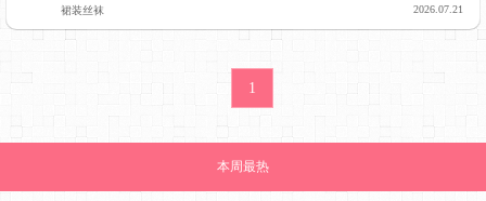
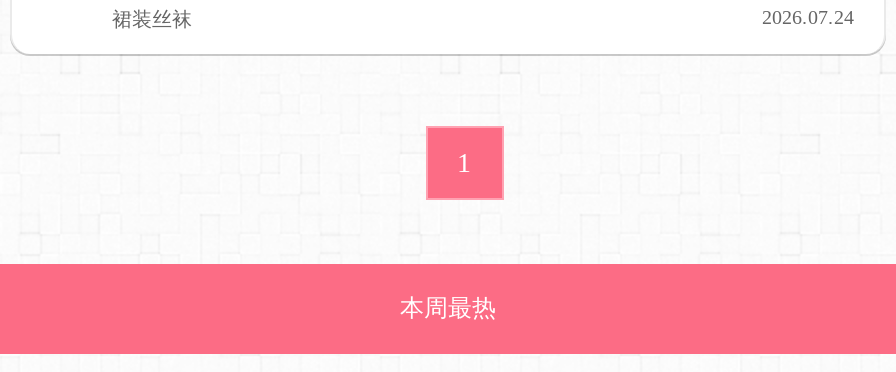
[413,4,463,16] 2026.07.21 -> [762,7,854,29] 2026.07.24

